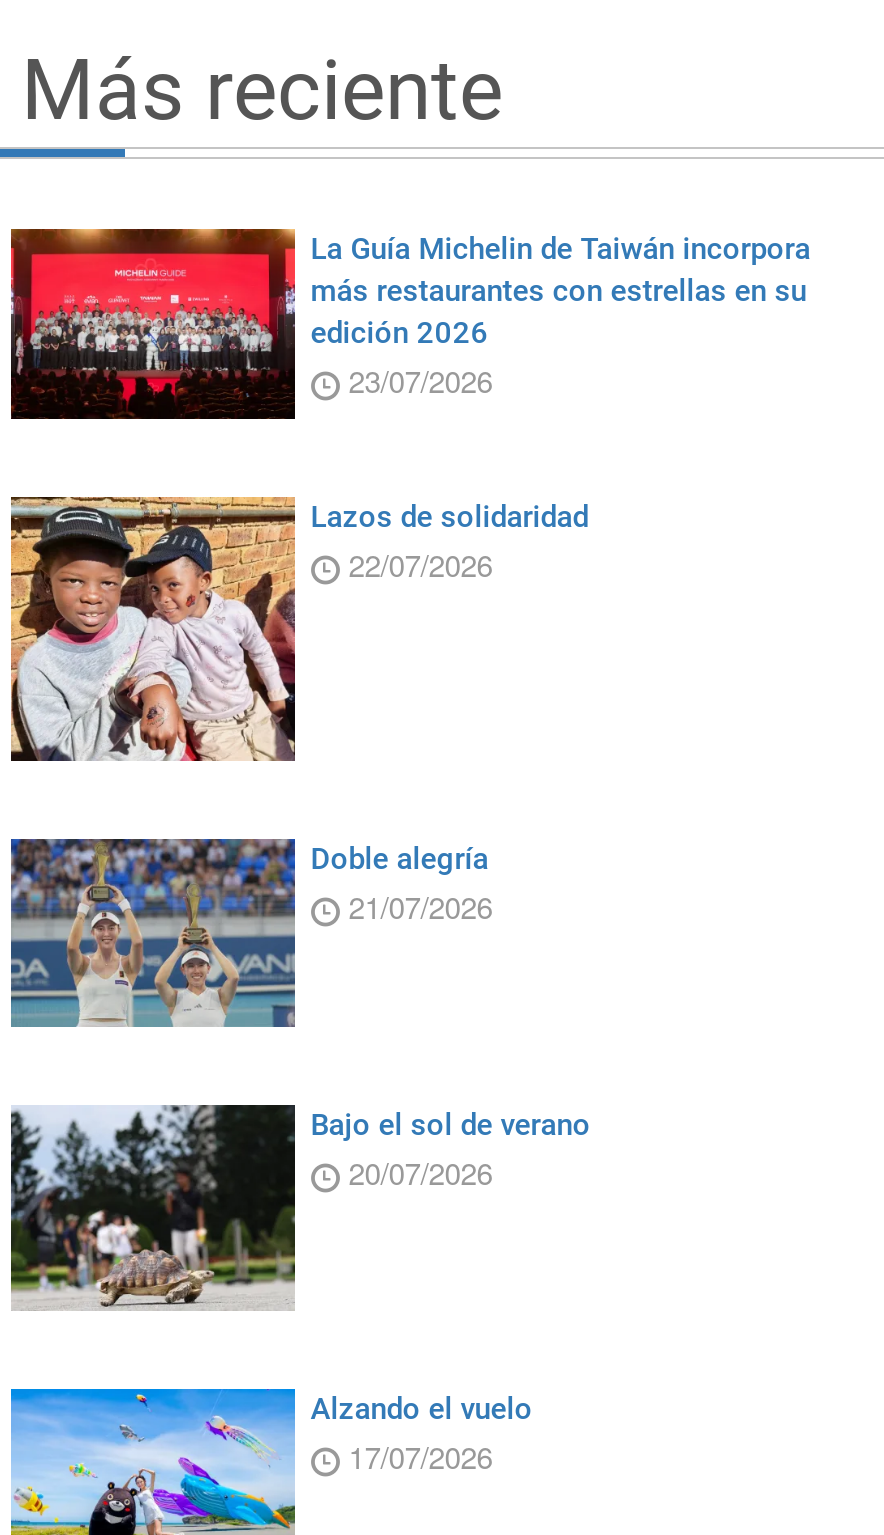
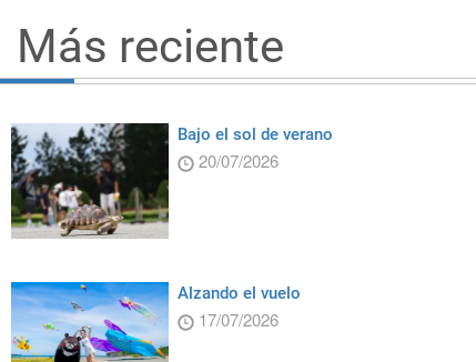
[9,227,811,585] [image] | La Guía Michelin de Taiwán incorpora | más restaurantes con estrellas en su | edición 2026 | 23/07/2026 | Lazos de solidaridad | 22/07/2026 -> none
[9,495,297,763] [image] -> none
[9,837,493,1033] [image] | Doble alegría | 21/07/2026 -> none

